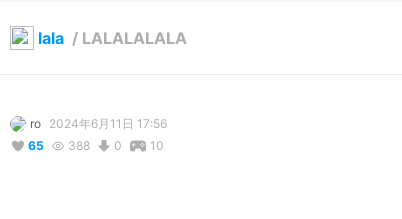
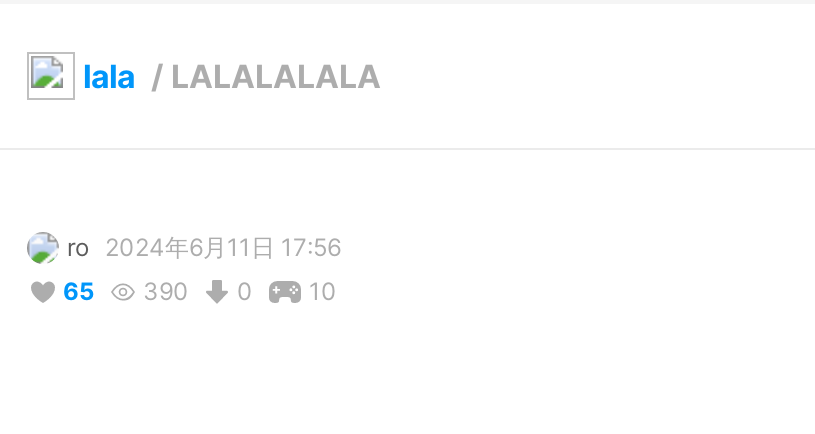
[28,138,164,153] 65 388 0 10 -> [63,277,337,307] 65 390 0 10

